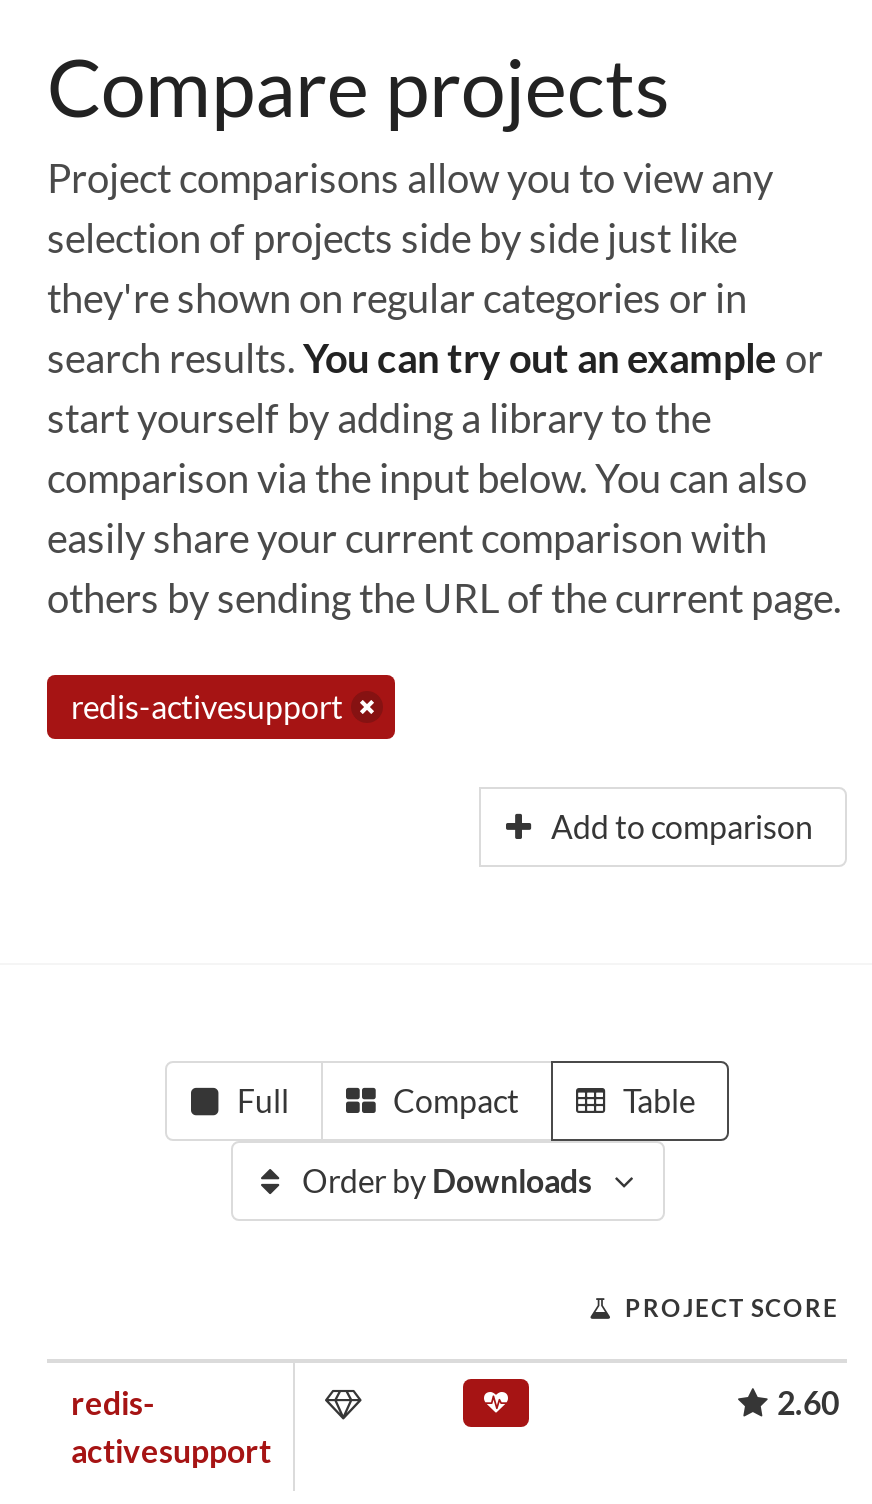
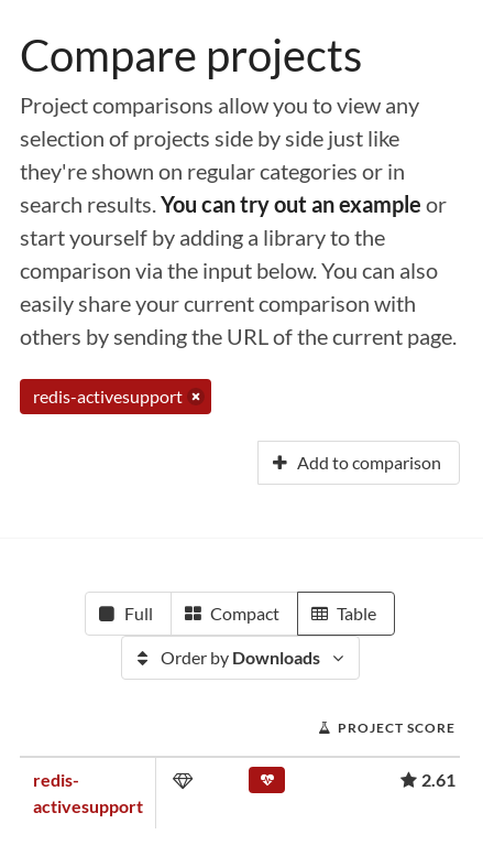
[777,1383,839,1421] 2.60 -> [421,769,455,790] 2.61

